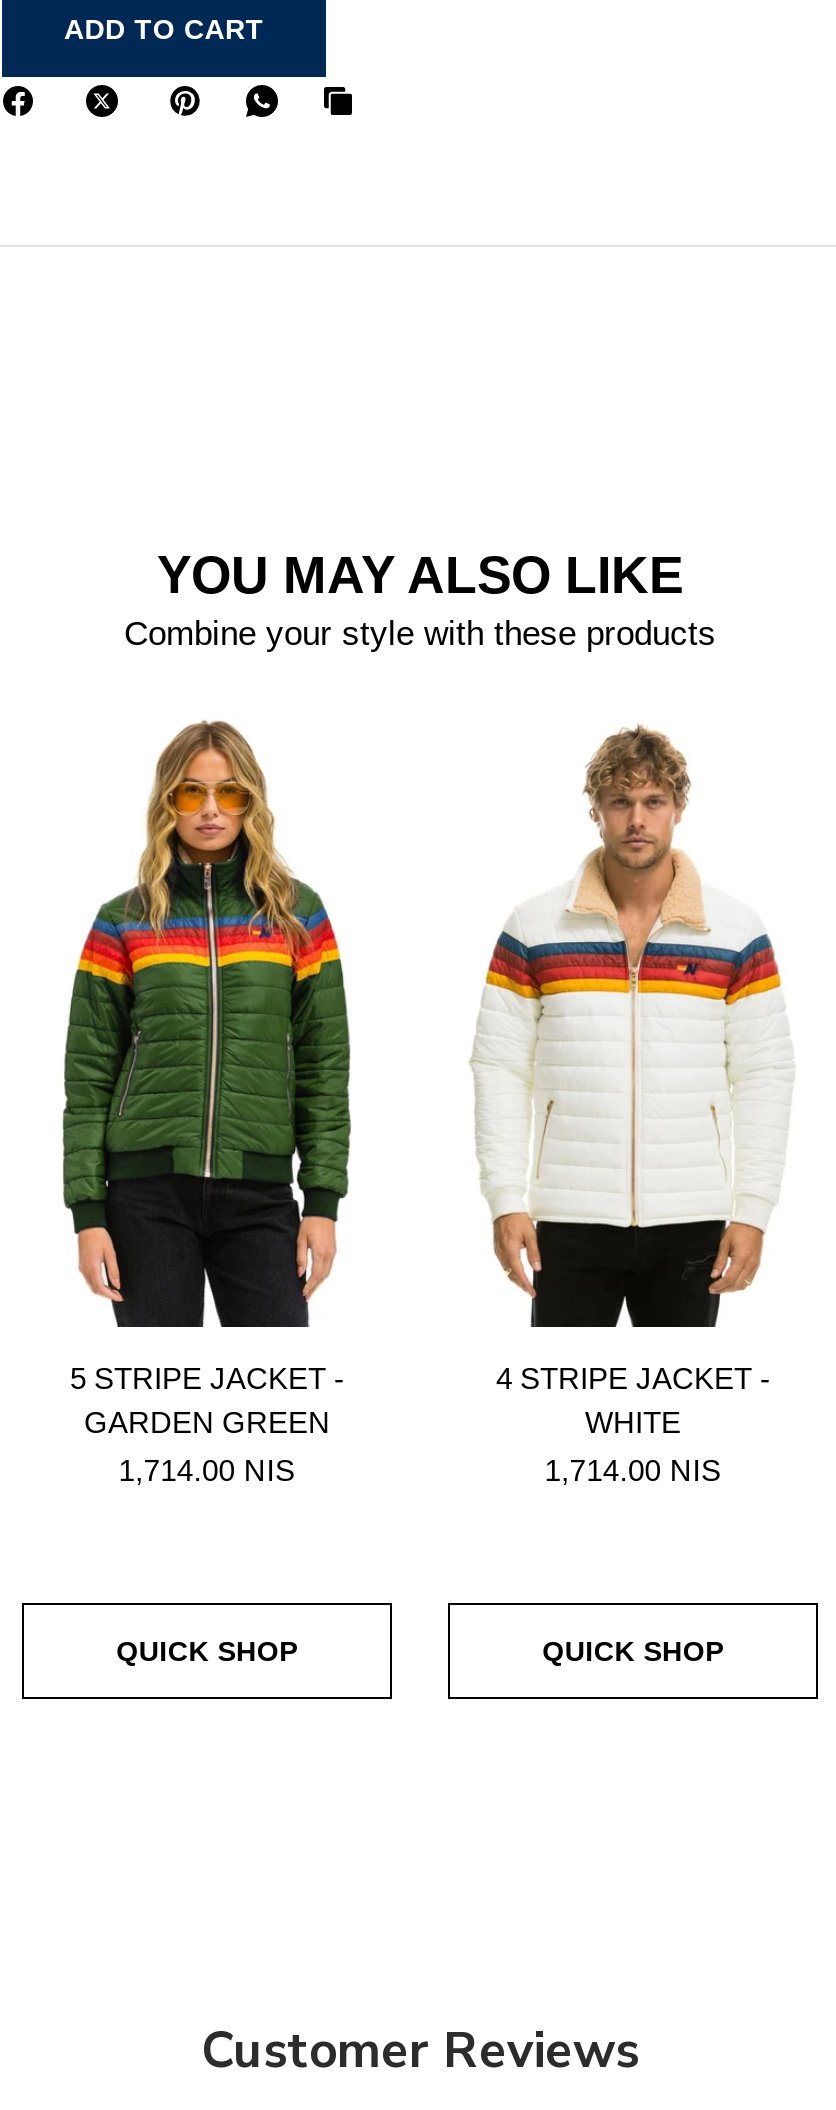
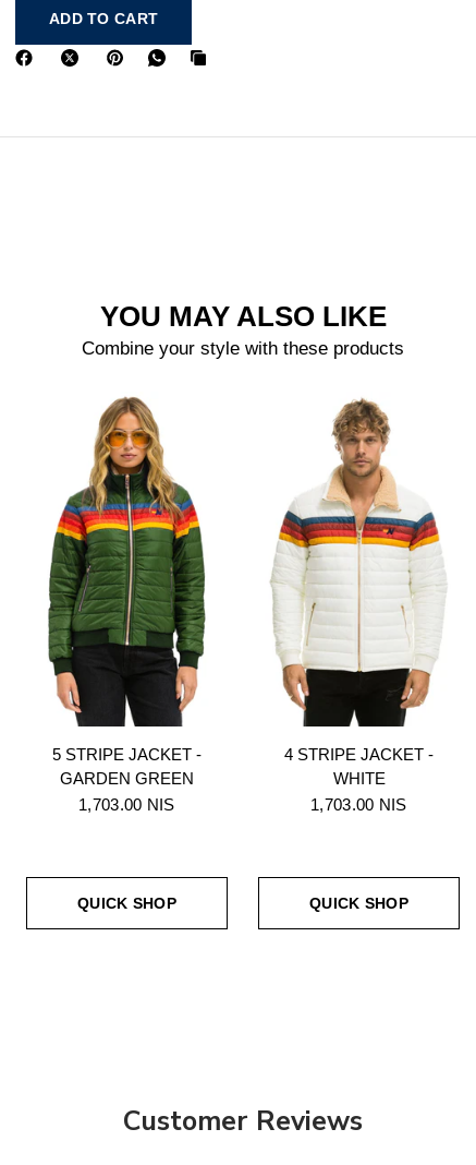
[118,1453,296,1487] 1,714.00 NIS -> [79,795,175,814] 1,703.00 NIS
[544,1453,722,1487] 1,714.00 NIS -> [311,795,407,814] 1,703.00 NIS

